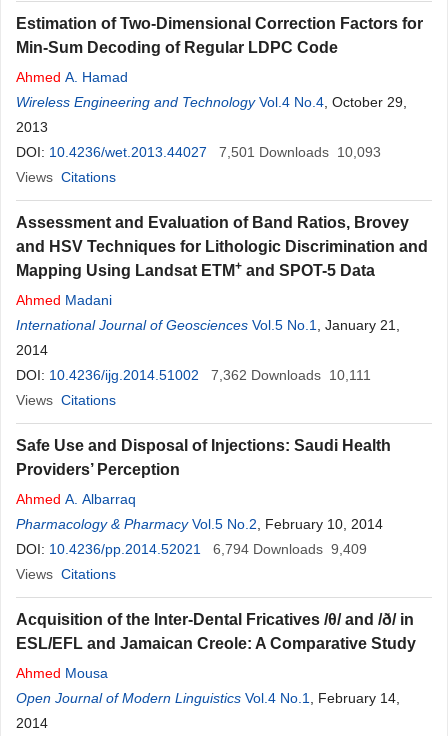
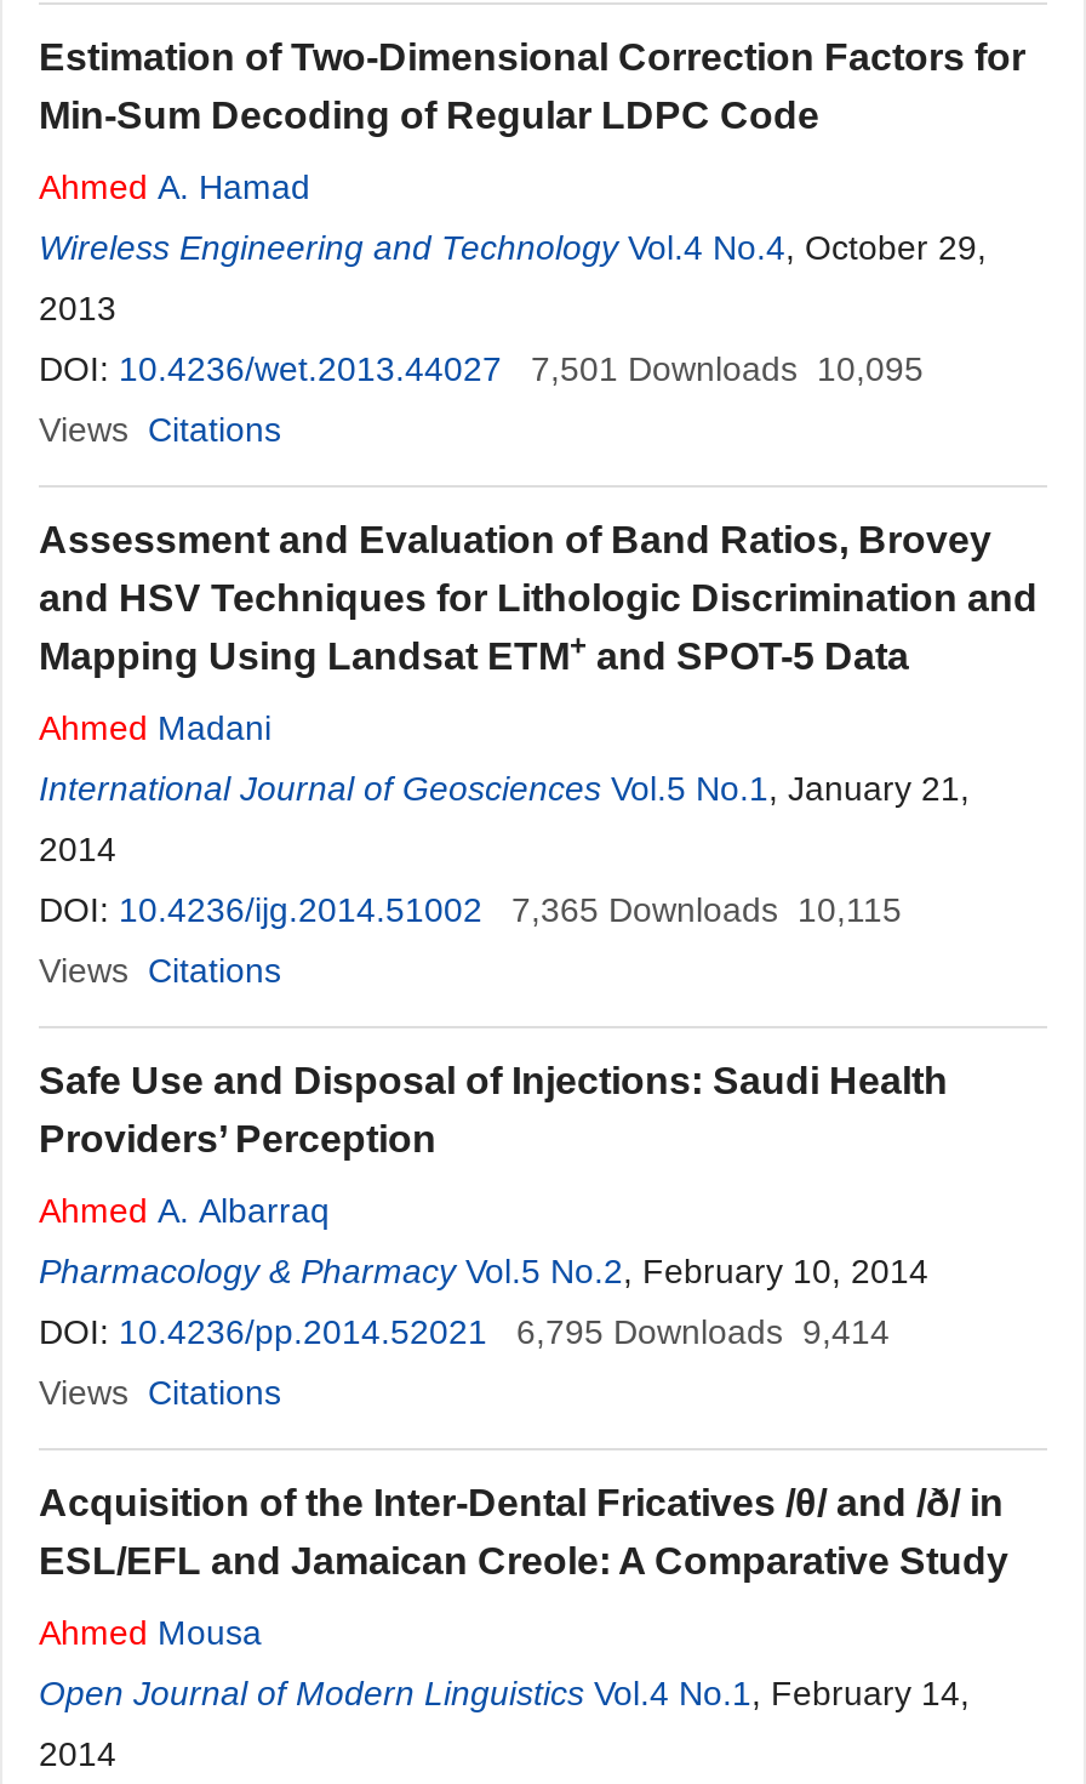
[16,144,381,160] DOI: 10.4236/wet.2013.44027 7,501 Downloads 10,093 -> [39,349,924,388] DOI: 10.4236/wet.2013.44027 7,501 Downloads 10,095
[16,367,371,383] DOI: 10.4236/ijg.2014.51002 7,362 Downloads 10,111 -> [39,890,902,929] DOI: 10.4236/ijg.2014.51002 7,365 Downloads 10,115
[16,541,367,557] DOI: 10.4236/pp.2014.52021 6,794 Downloads 9,409 -> [39,1312,890,1351] DOI: 10.4236/pp.2014.52021 6,795 Downloads 9,414

